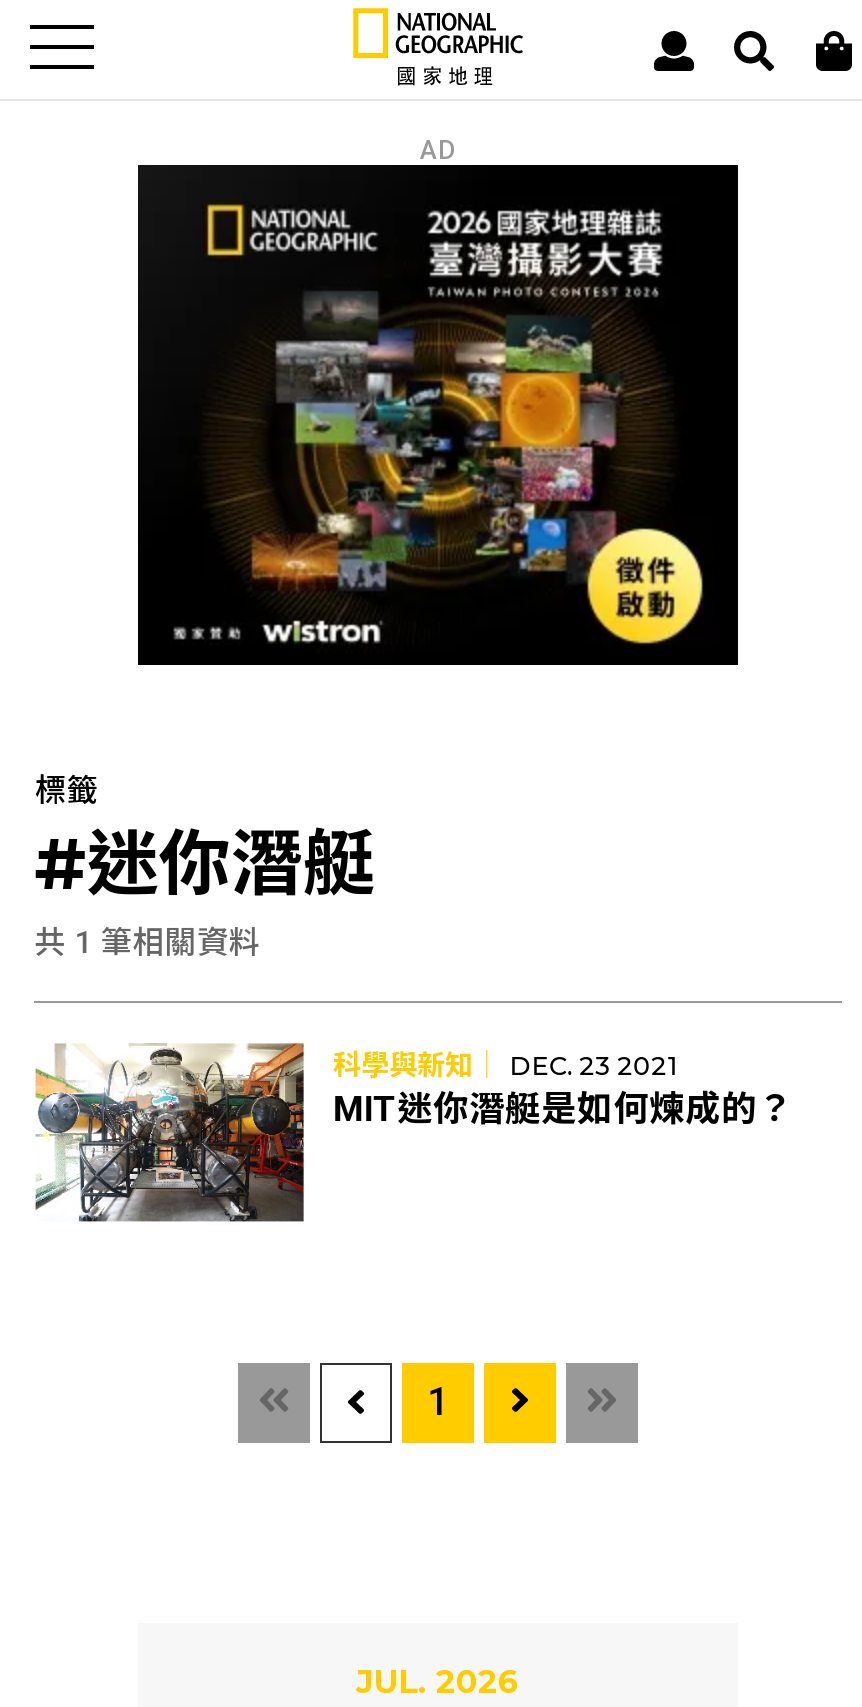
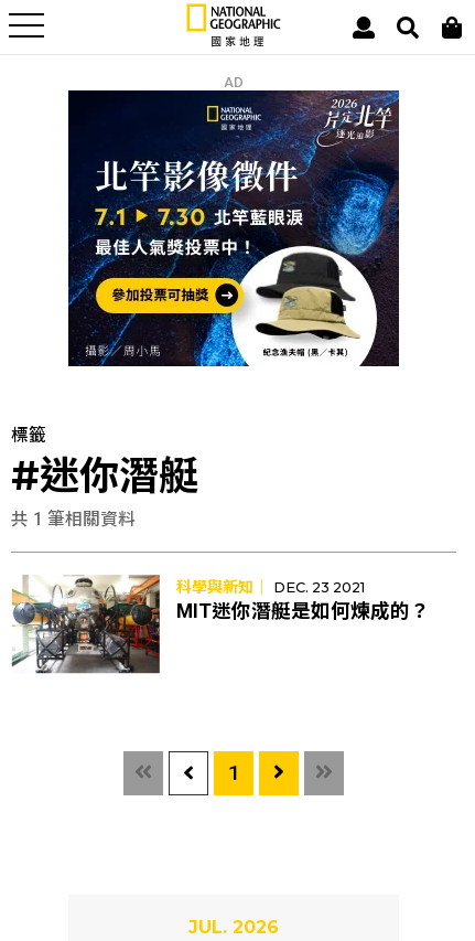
[138,163,740,667] [image] -> [67,89,400,367] [image]

